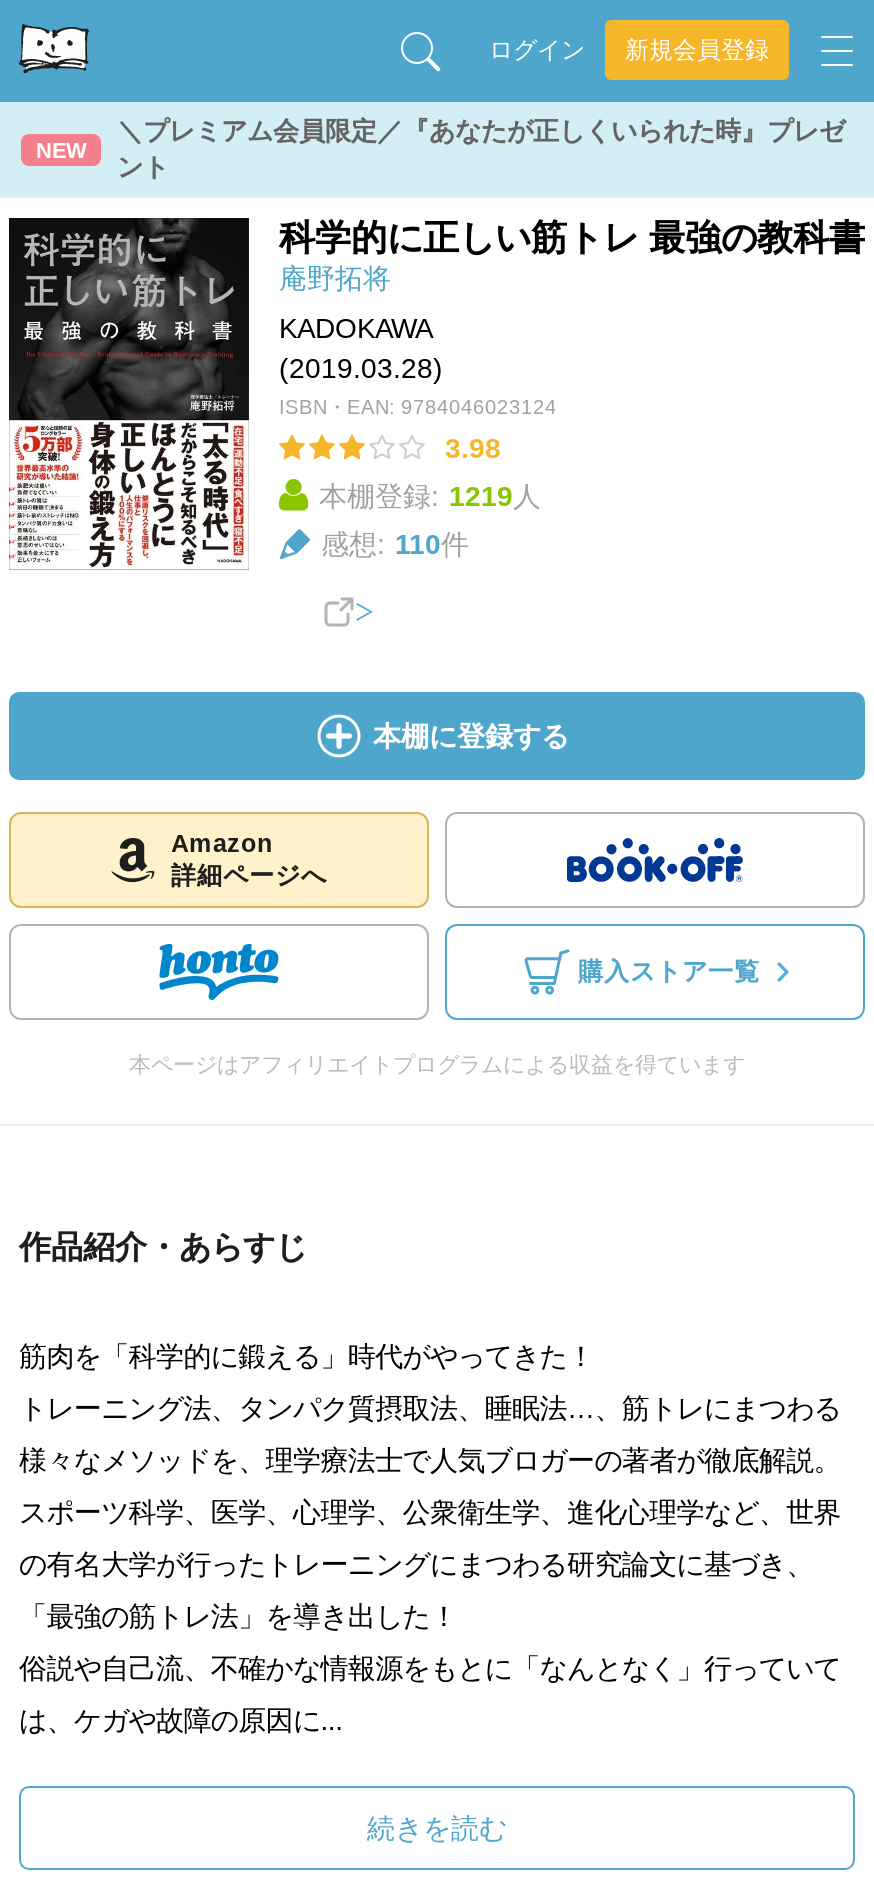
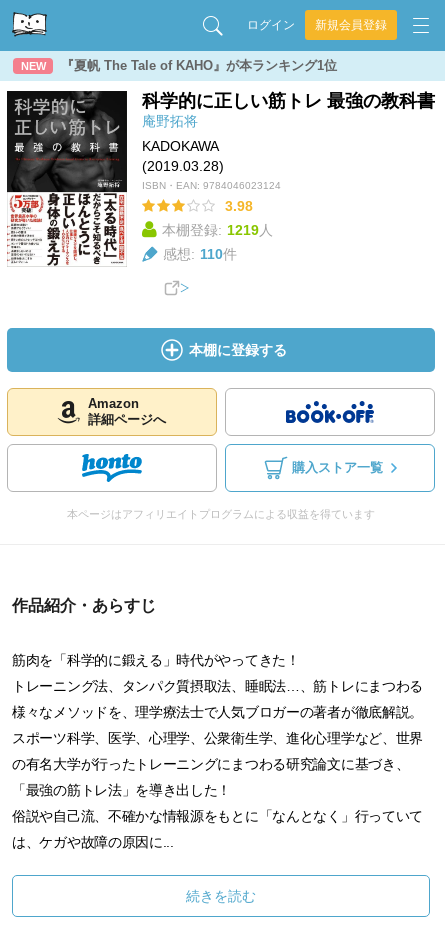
[117,116,845,182] ＼プレミアム会員限定／『あなたが正しくいられた時』プレゼ | ント -> [61,58,337,73] 『夏帆 The Tale of KAHO』が本ランキング1位

